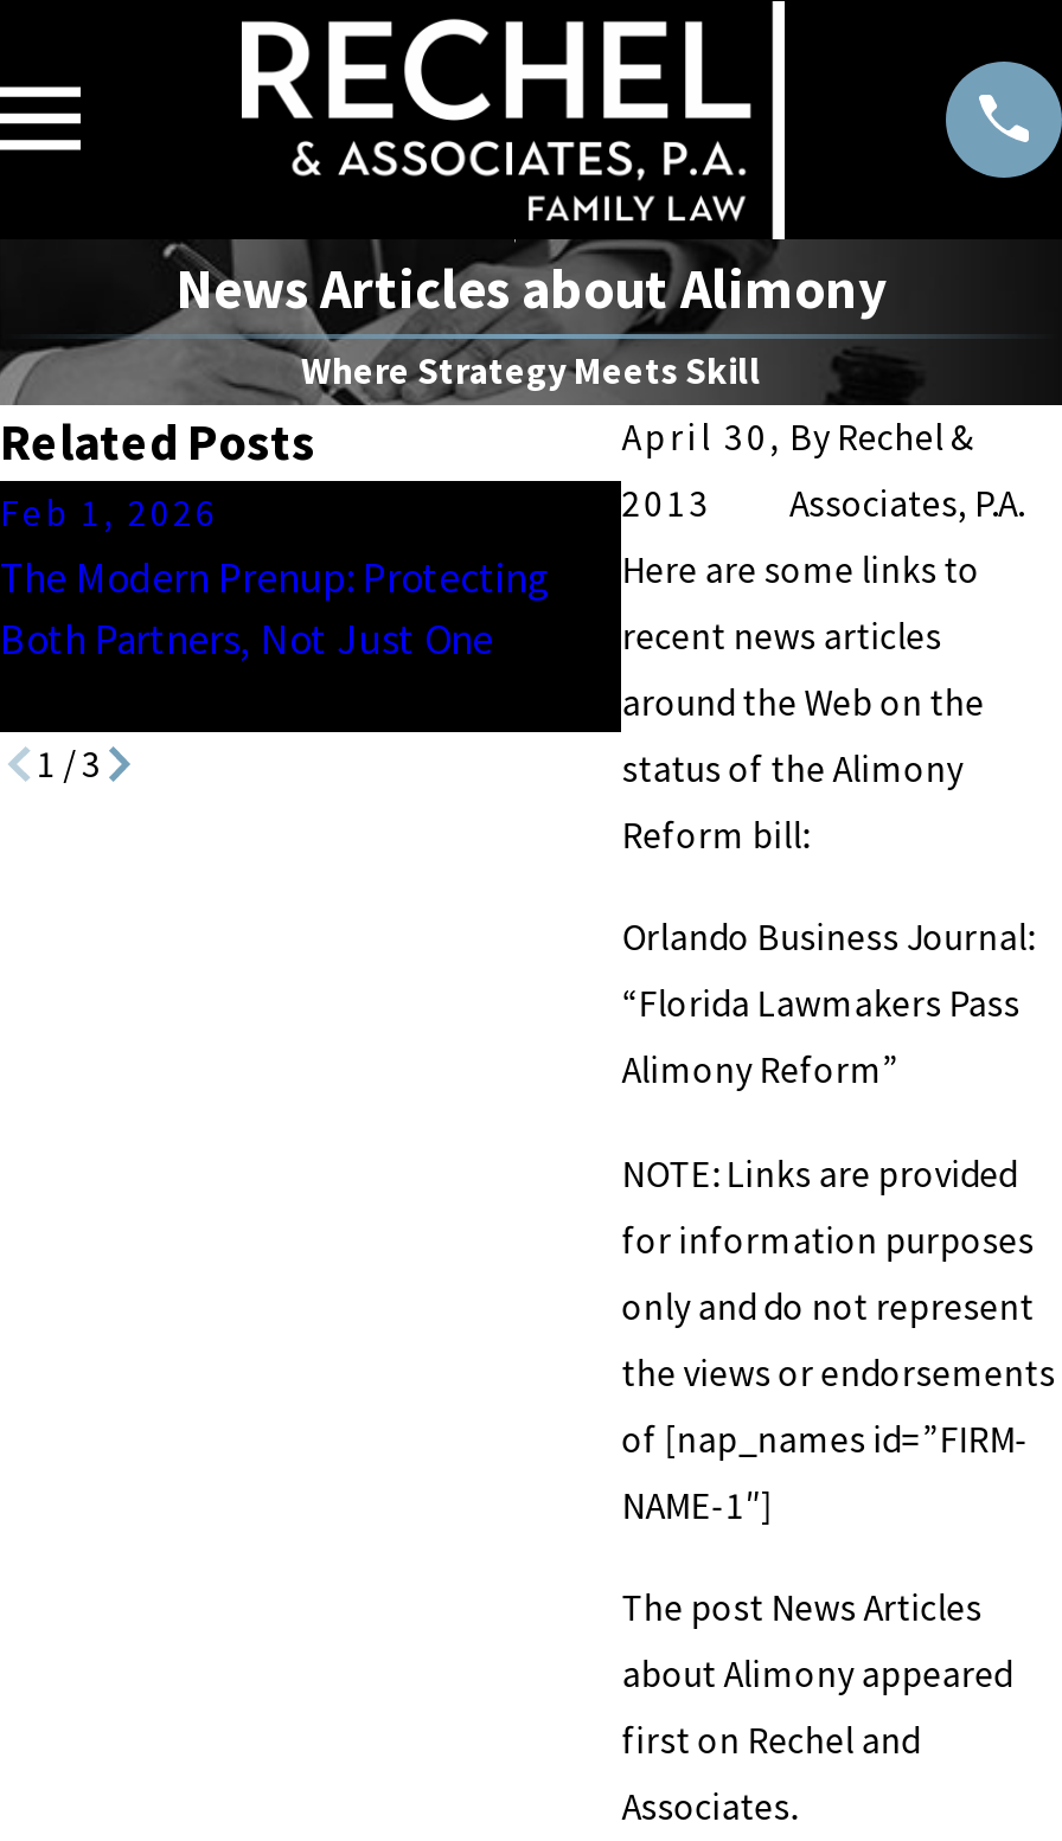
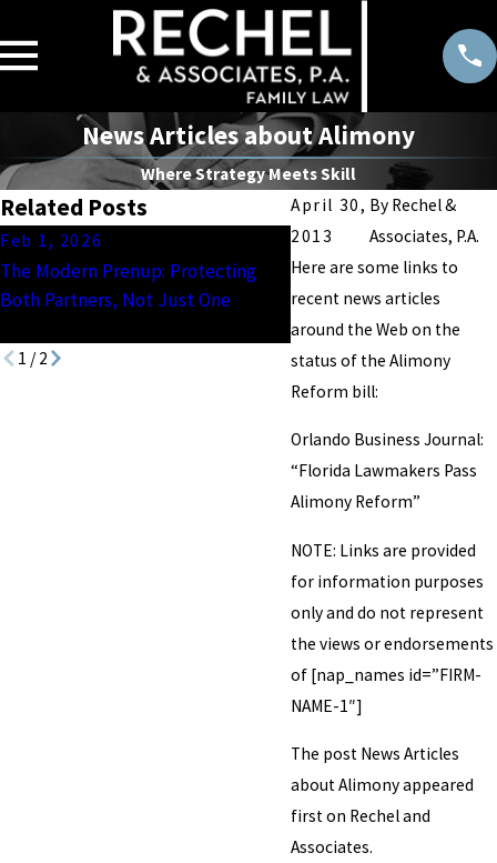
[37,741,101,786] 1 /3 -> [17,347,47,368] 1 /2

